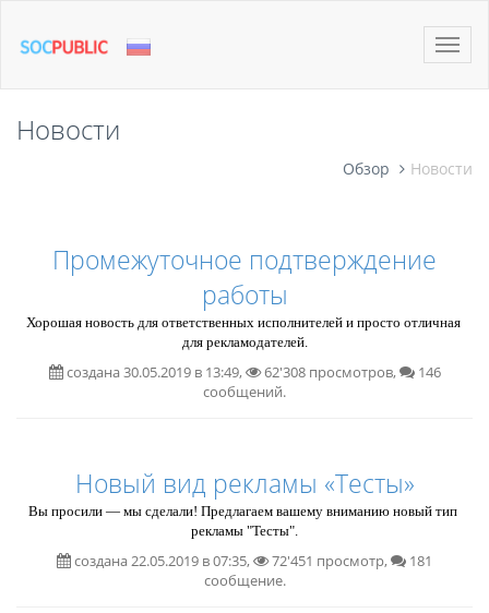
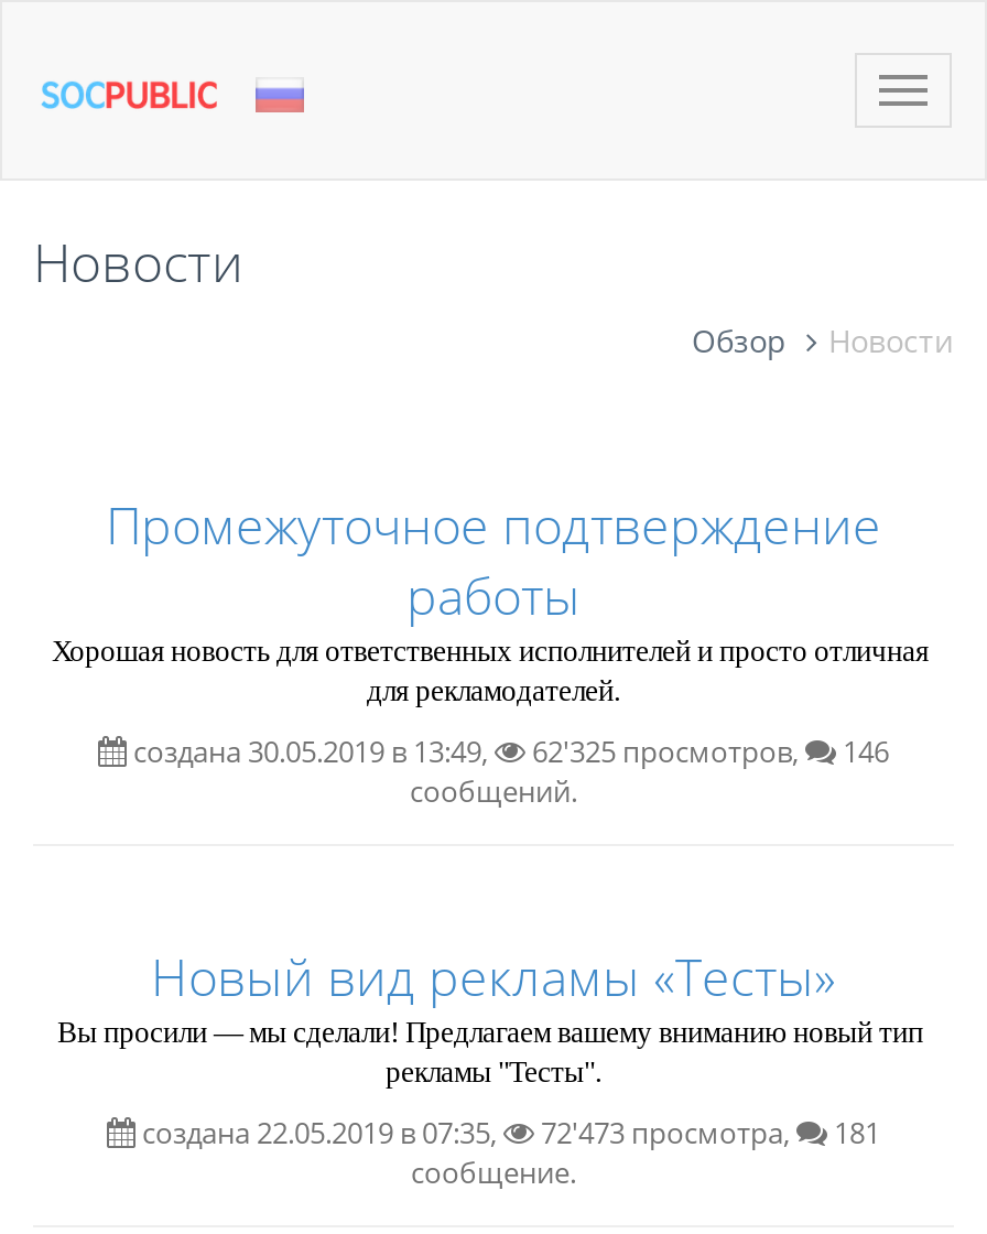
[63,362,440,382] создана 30.05.2019 в 13:49, 62'308 просмотров, 146 -> [127,732,889,771] создана 30.05.2019 в 13:49, 62'325 просмотров, 146
[71,551,432,570] создана 22.05.2019 в 07:35, 72'451 просмотр, 181 -> [135,1113,880,1152] создана 22.05.2019 в 07:35, 72'473 просмотра, 181

